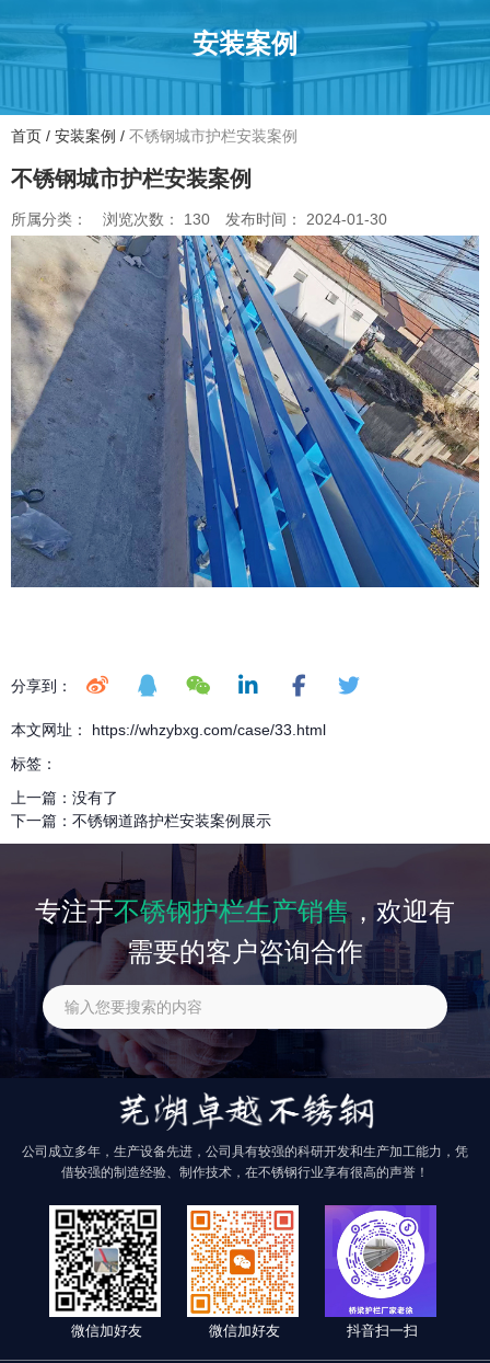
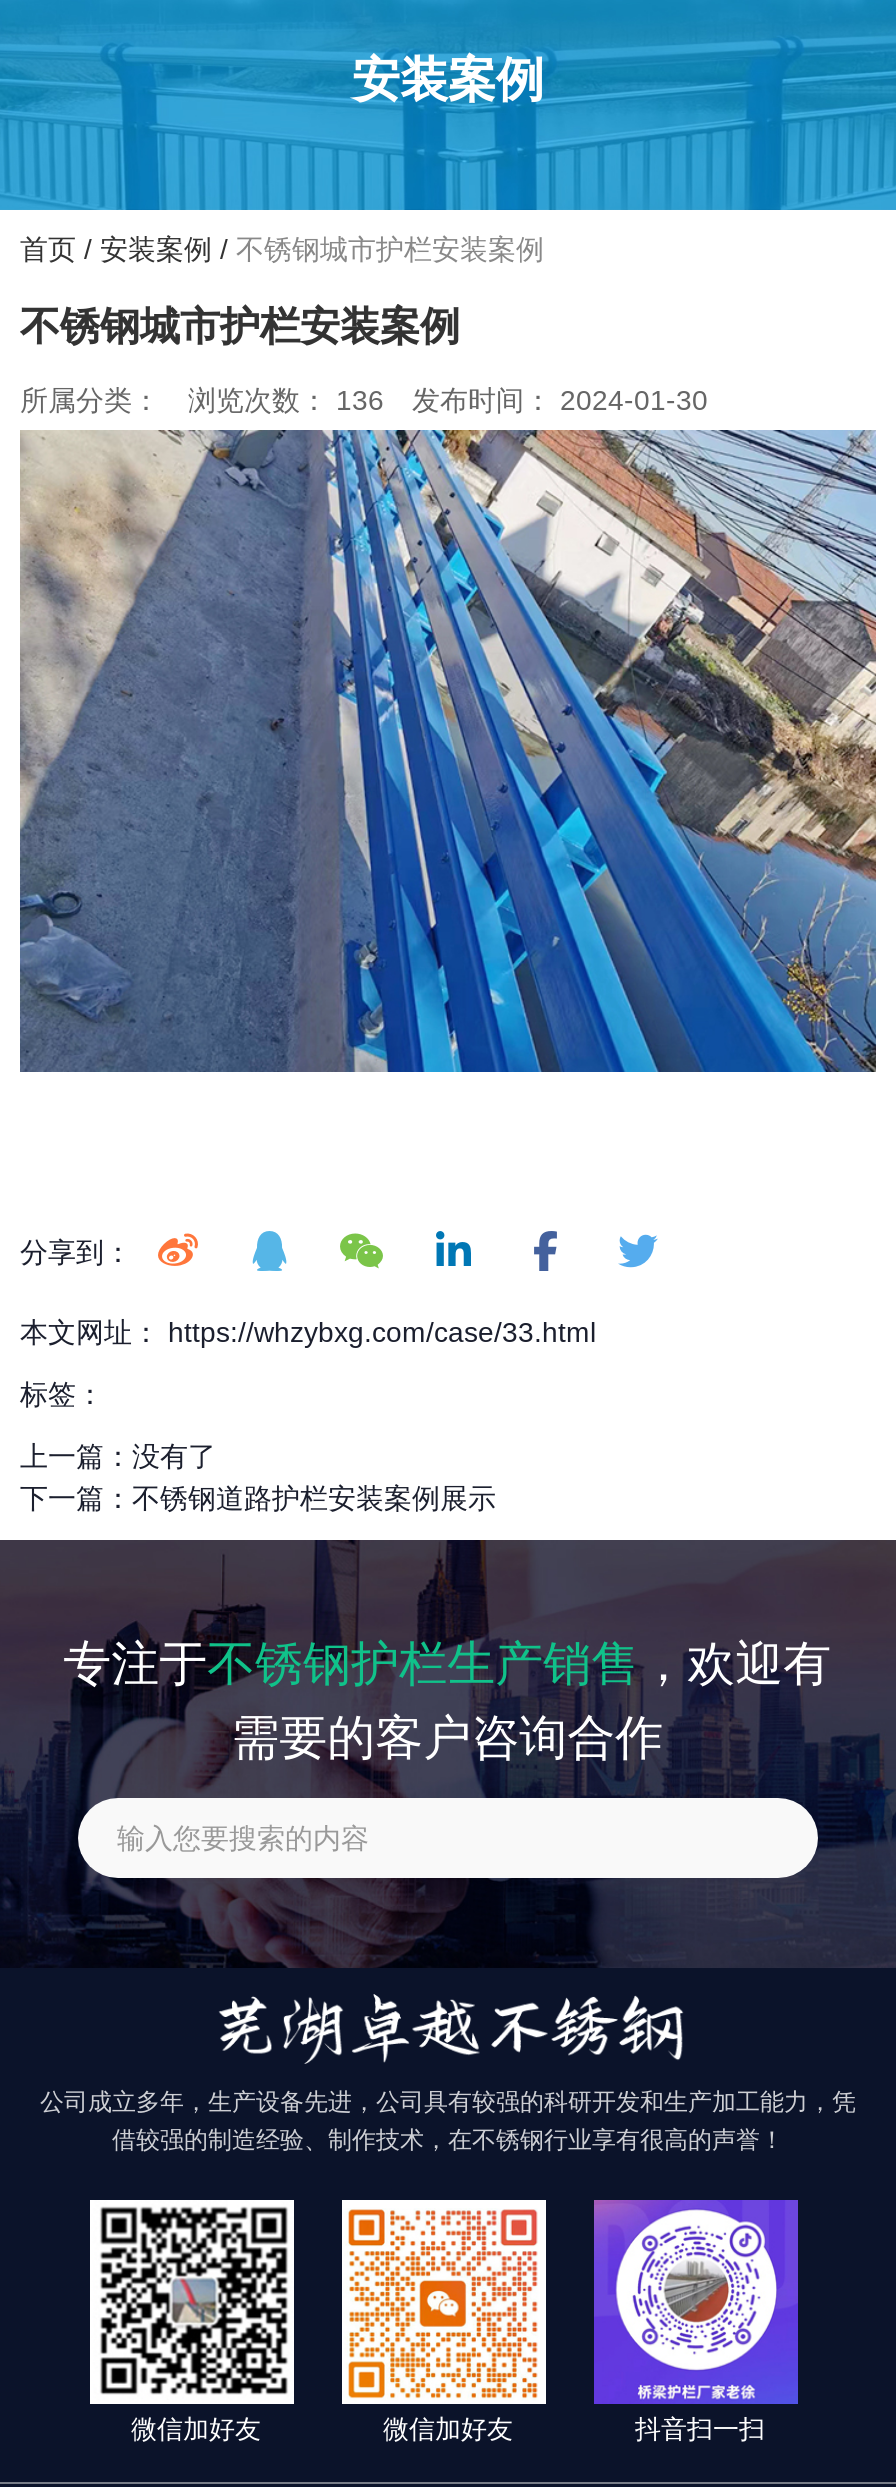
[11,211,387,228] 所属分类： 浏览次数：130 发布时间： 2024-01-30 -> [20,385,708,417] 所属分类： 浏览次数：136 发布时间： 2024-01-30

